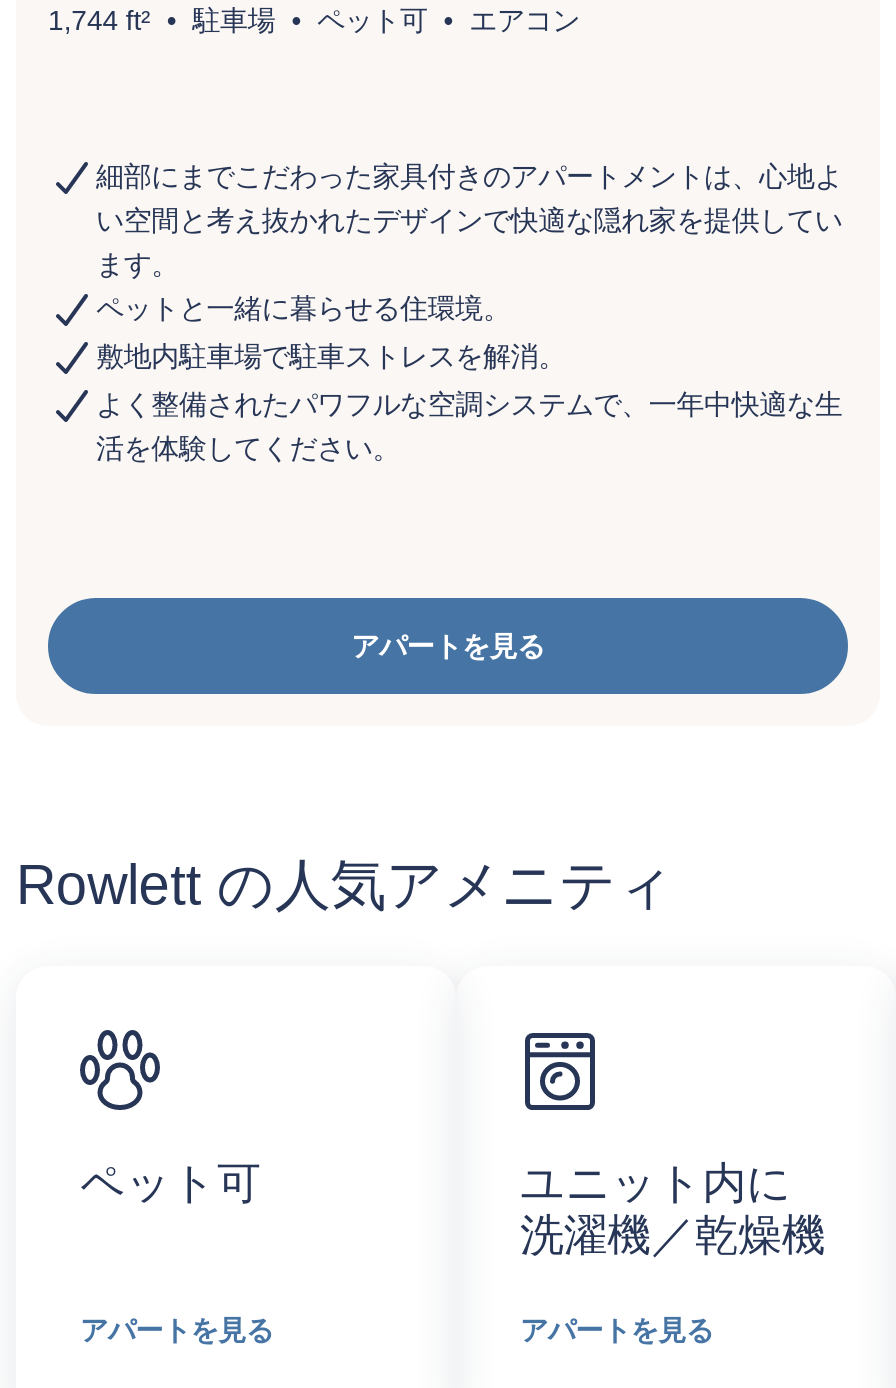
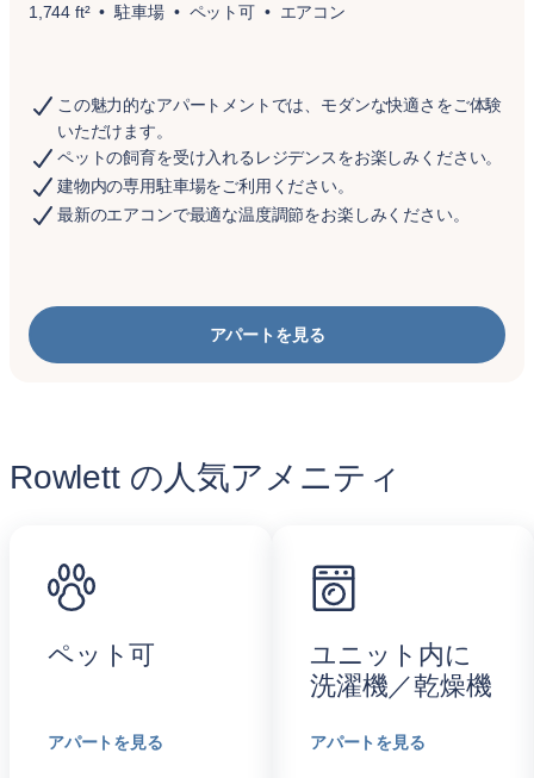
[96,160,842,324] 細部にまでこだわった家具付きのアパートメントは、心地よ | い空間と考え抜かれたデザインで快適な隠れ家を提供してい | ます。 | ペットと一緒に暮らせる住環境。 -> [57,95,502,167] この魅力的なアパートメントでは、モダンな快適さをご体験 | いただけます。 | ペットの飼育を受け入れるレジデンスをお楽しみください。
[96,340,566,372] 敷地内駐車場で駐車ストレスを解消。 -> [57,176,354,195] 建物内の専用駐車場をご利用ください。
[96,388,842,464] よく整備されたパワフルな空調システムで、一年中快適な生 | 活を体験してください。 -> [57,205,469,224] 最新のエアコンで最適な温度調節をお楽しみください。

